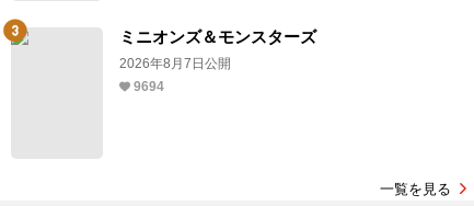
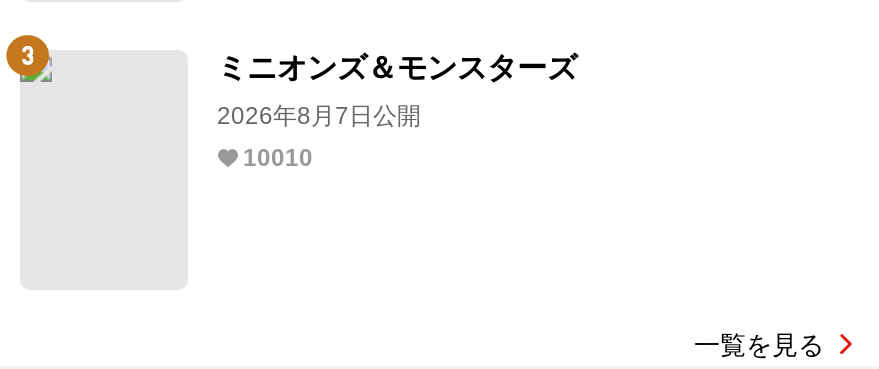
[133,79,164,94] 9694 -> [243,143,313,171] 10010

